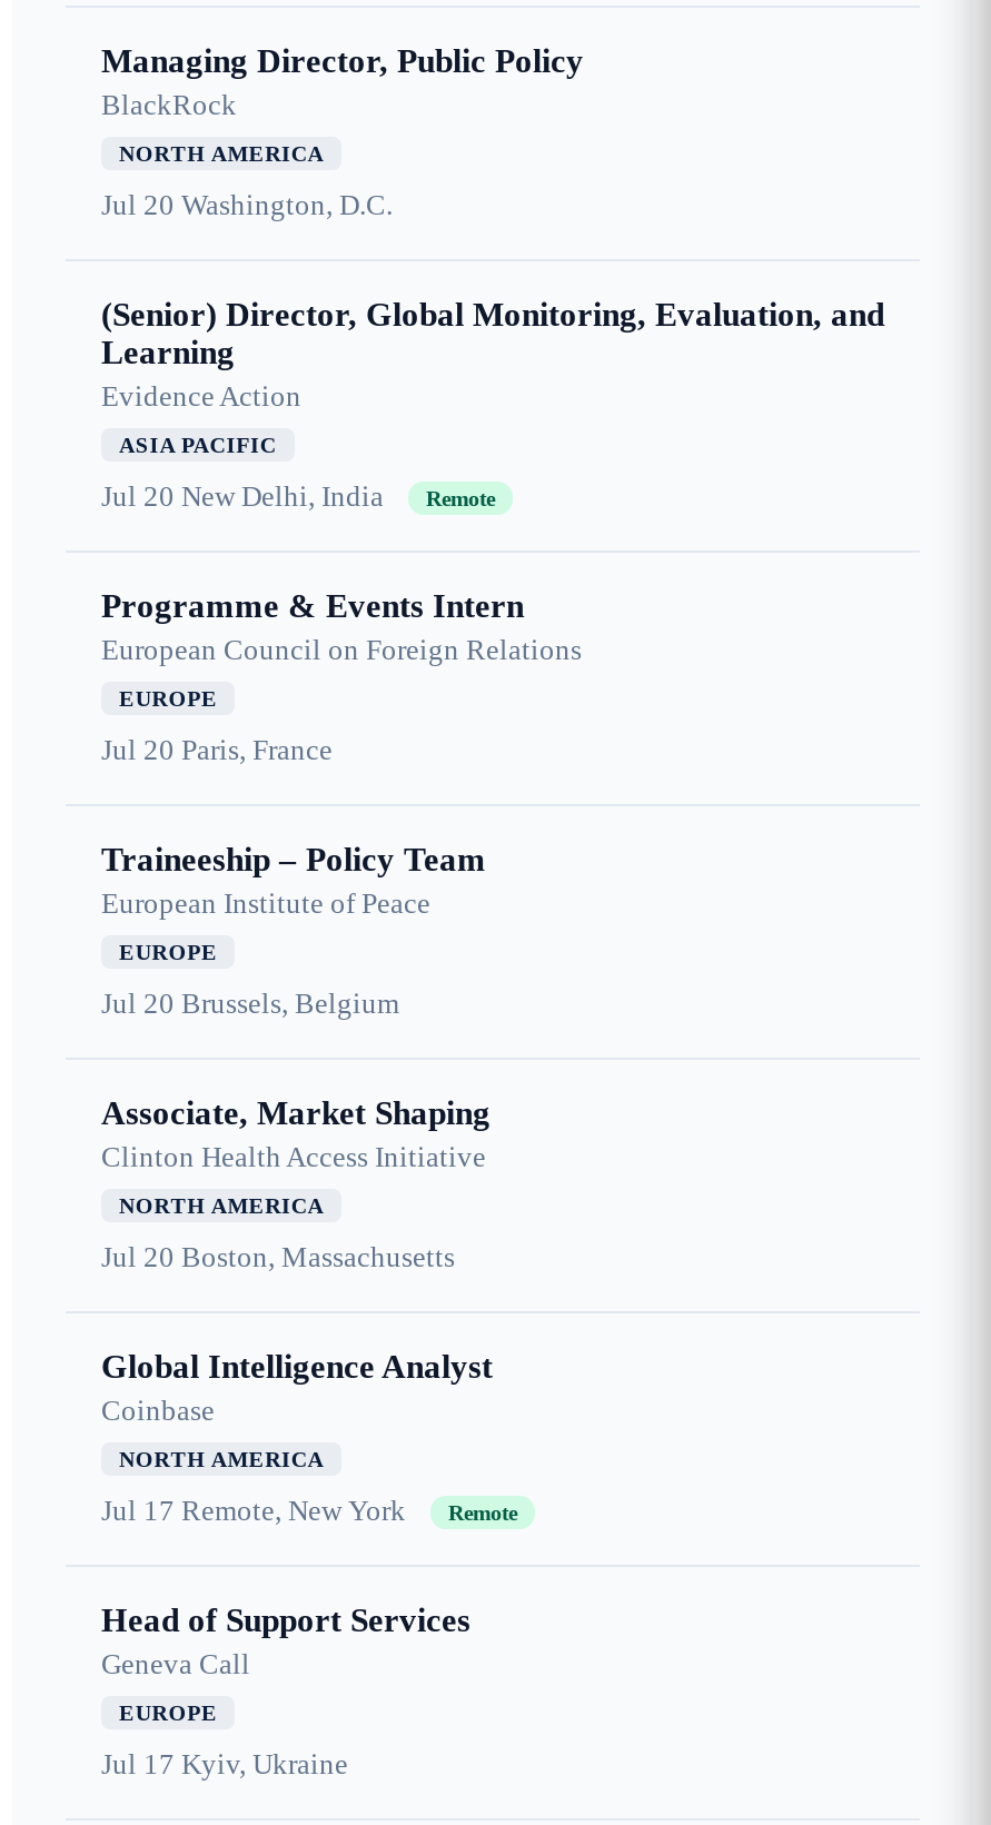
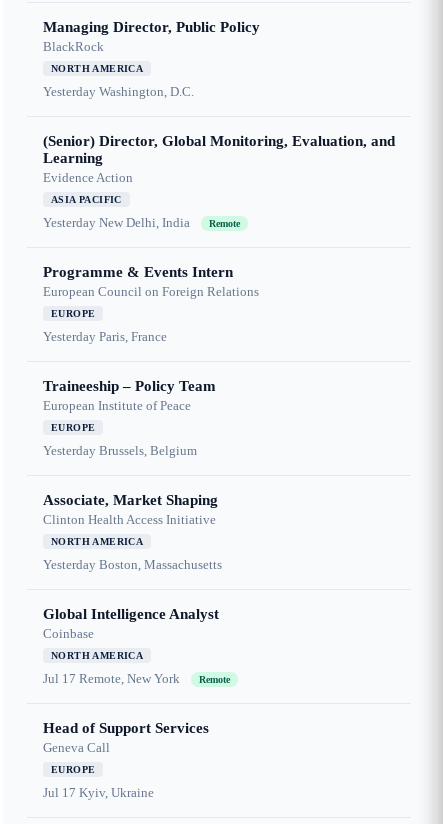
[101,188,393,222] Jul 20 Washington, D.C. -> [43,84,194,99] Yesterday Washington, D.C.
[101,480,384,513] Jul 20 New Delhi, India -> [43,215,190,230] Yesterday New Delhi, India
[101,733,333,766] Jul 20 Paris, France -> [43,329,167,344] Yesterday Paris, France
[101,987,399,1020] Jul 20 Brussels, Belgium -> [43,443,197,458] Yesterday Brussels, Belgium
[101,1240,455,1274] Jul 20 Boston, Massachusetts -> [43,557,222,572] Yesterday Boston, Massachusetts

